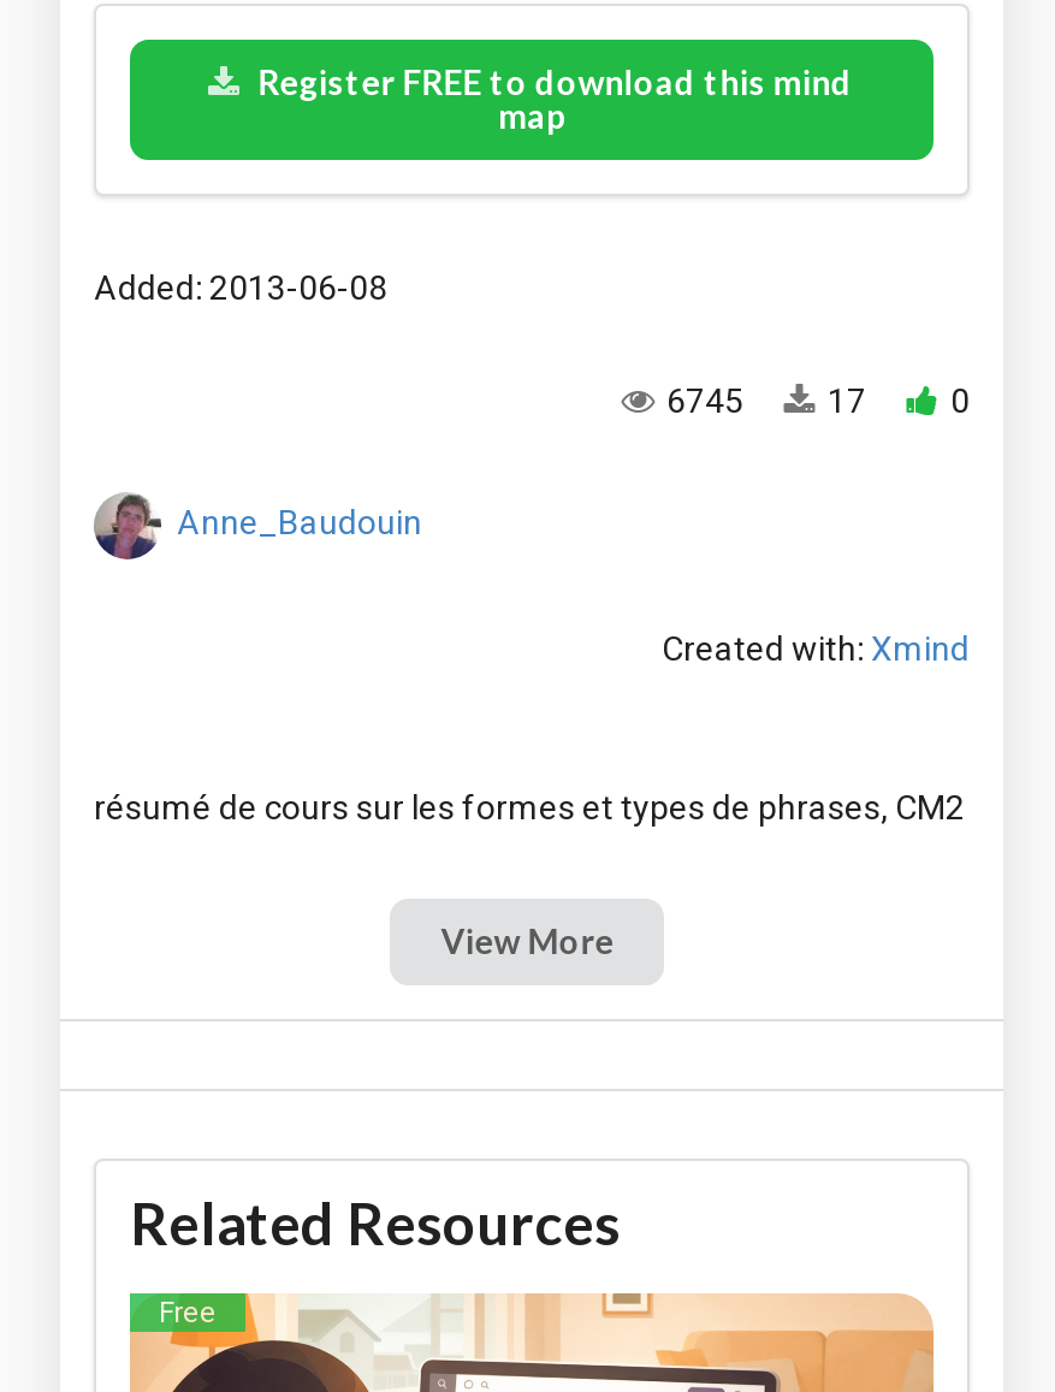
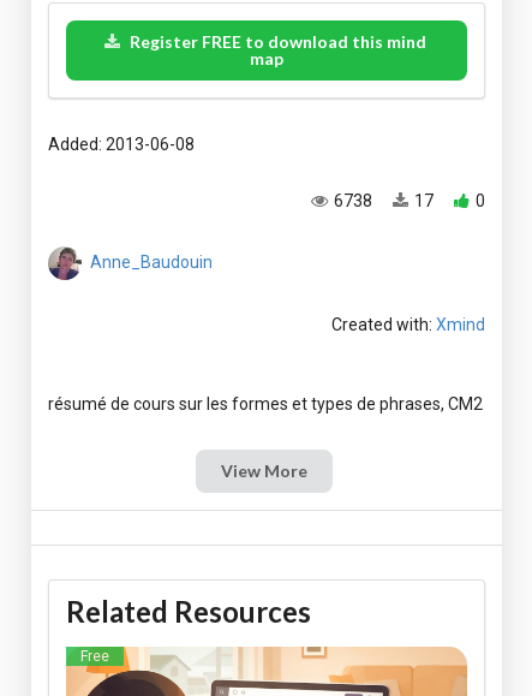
[666,381,743,420] 6745 -> [334,191,372,210] 6738

